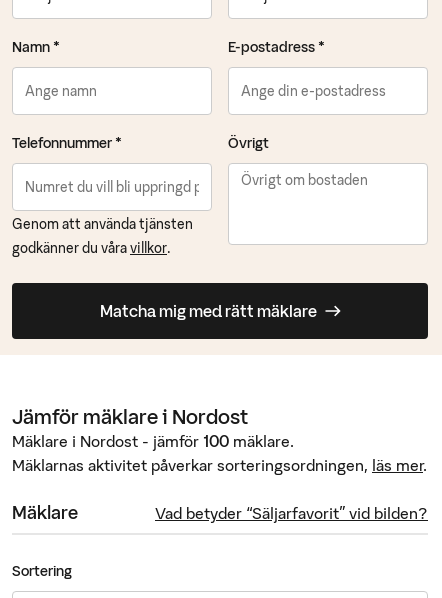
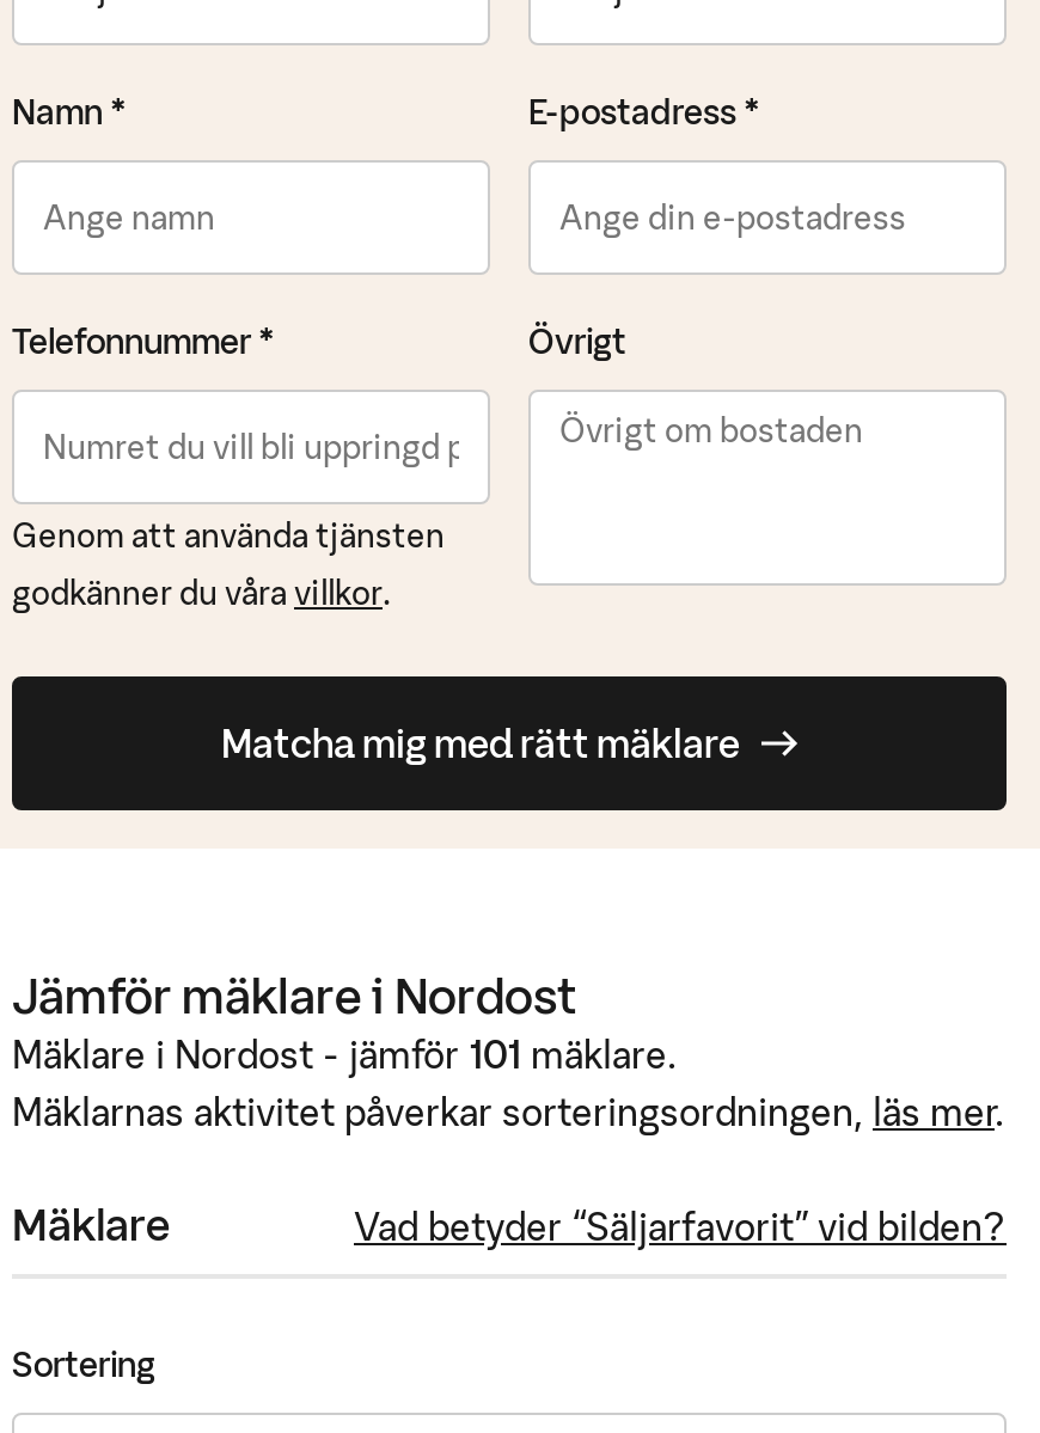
[12,431,294,451] Mäklare i Nordost - jämför 100 mäklare. -> [12,1030,677,1078] Mäklare i Nordost - jämför 101 mäklare.

